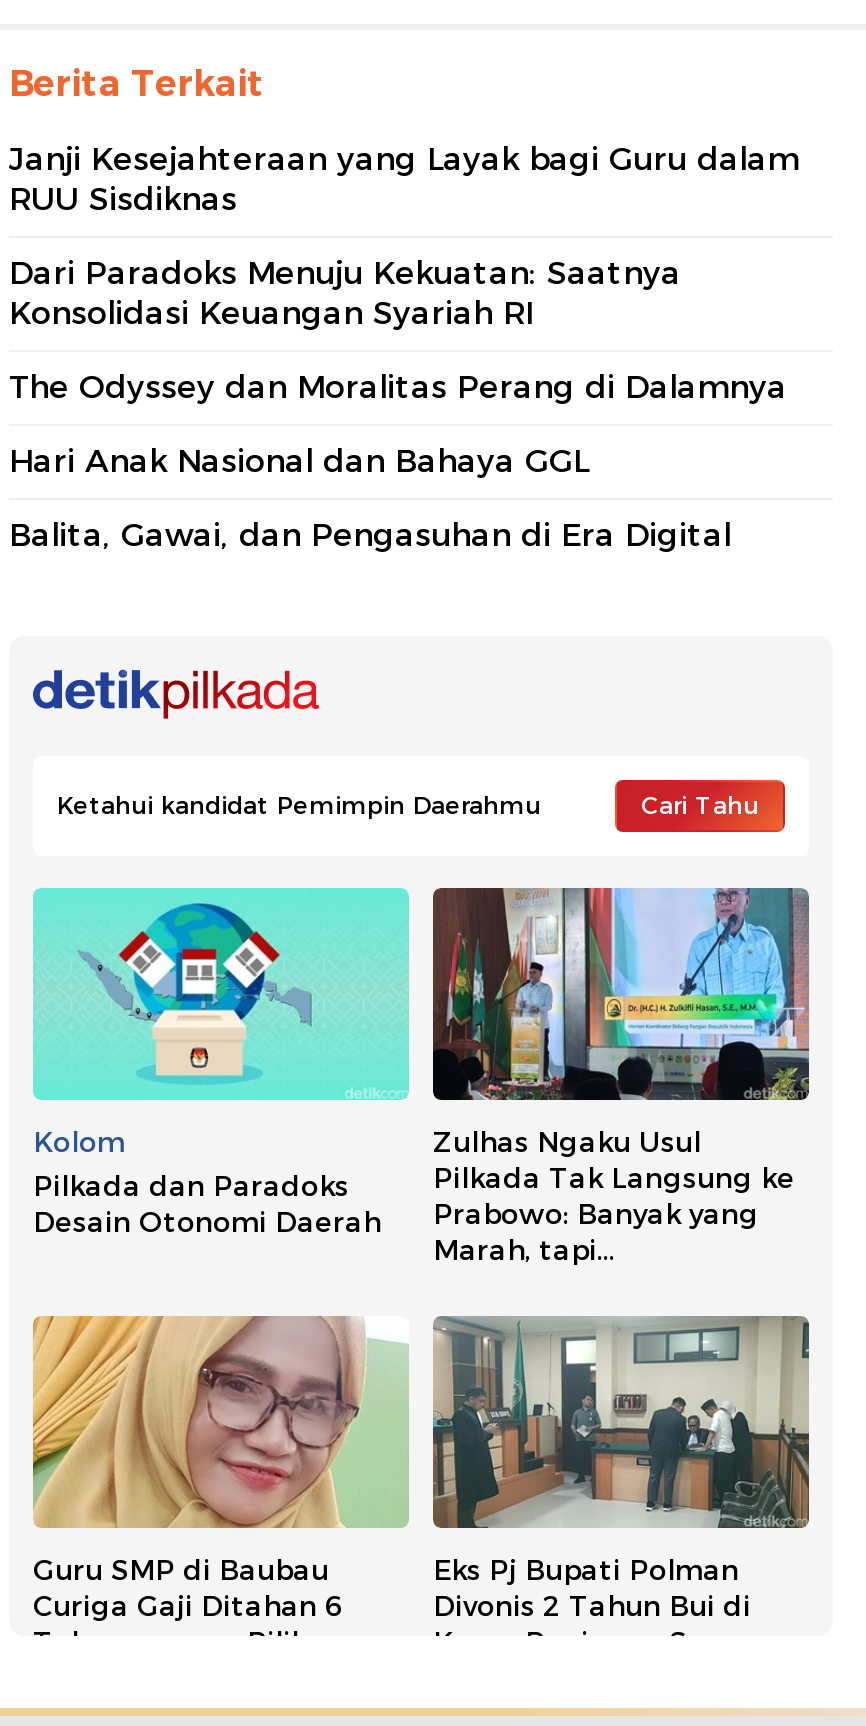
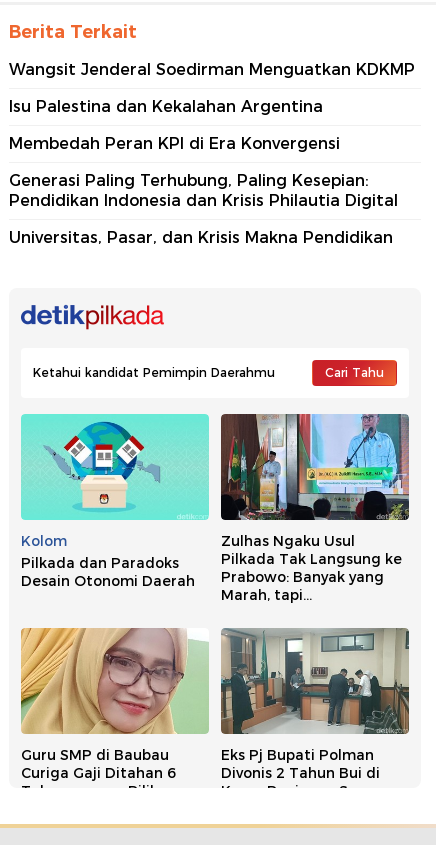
[9,141,799,219] Janji Kesejahteraan yang Layak bagi Guru dalam | RUU Sisdiknas -> [9,60,415,79] Wangsit Jenderal Soedirman Menguatkan KDKMP
[9,255,681,333] Dari Paradoks Menuju Kekuatan: Saatnya | Konsolidasi Keuangan Syariah RI -> [9,97,323,116] Isu Palestina dan Kekalahan Argentina
[9,369,787,407] The Odyssey dan Moralitas Perang di Dalamnya -> [9,134,340,153] Membedah Peran KPI di Era Konvergensi
[9,443,589,481] Hari Anak Nasional dan Bahaya GGL -> [9,171,398,210] Generasi Paling Terhubung, Paling Kesepian: | Pendidikan Indonesia dan Krisis Philautia Digital
[9,517,731,555] Balita, Gawai, dan Pengasuhan di Era Digital -> [9,228,393,247] Universitas, Pasar, dan Krisis Makna Pendidikan

